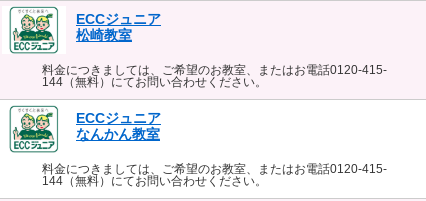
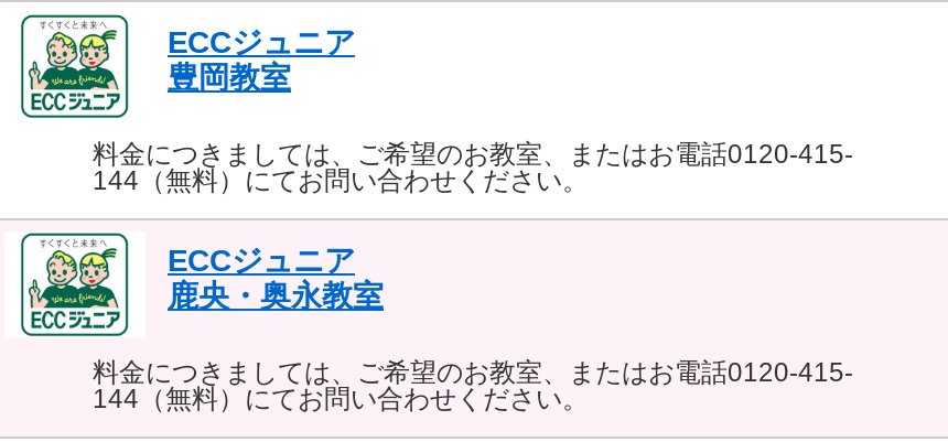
[76,27,132,43] 松崎教室 -> [168,60,291,95] 豊岡教室
[76,126,160,142] なんかん教室 -> [168,278,384,313] 鹿央・奥永教室

